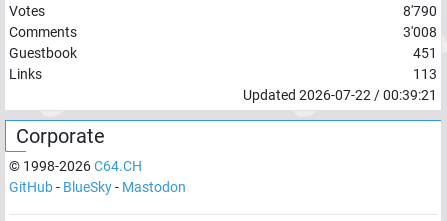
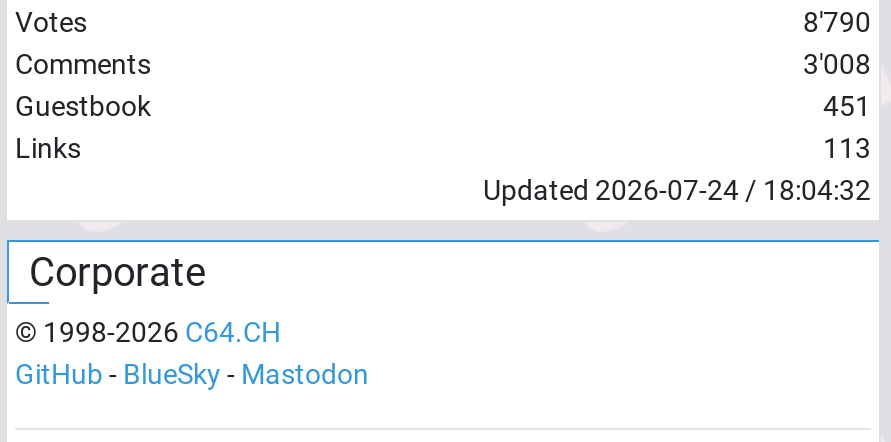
[243,87,437,103] Updated 2026-07-22 / 00:39:21 -> [483,174,871,206] Updated 2026-07-24 / 18:04:32

